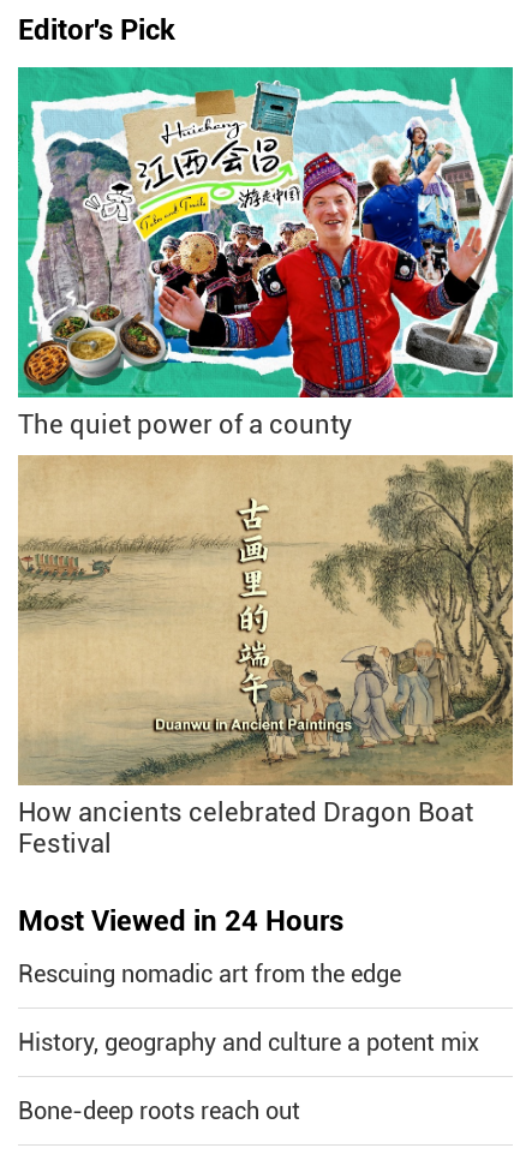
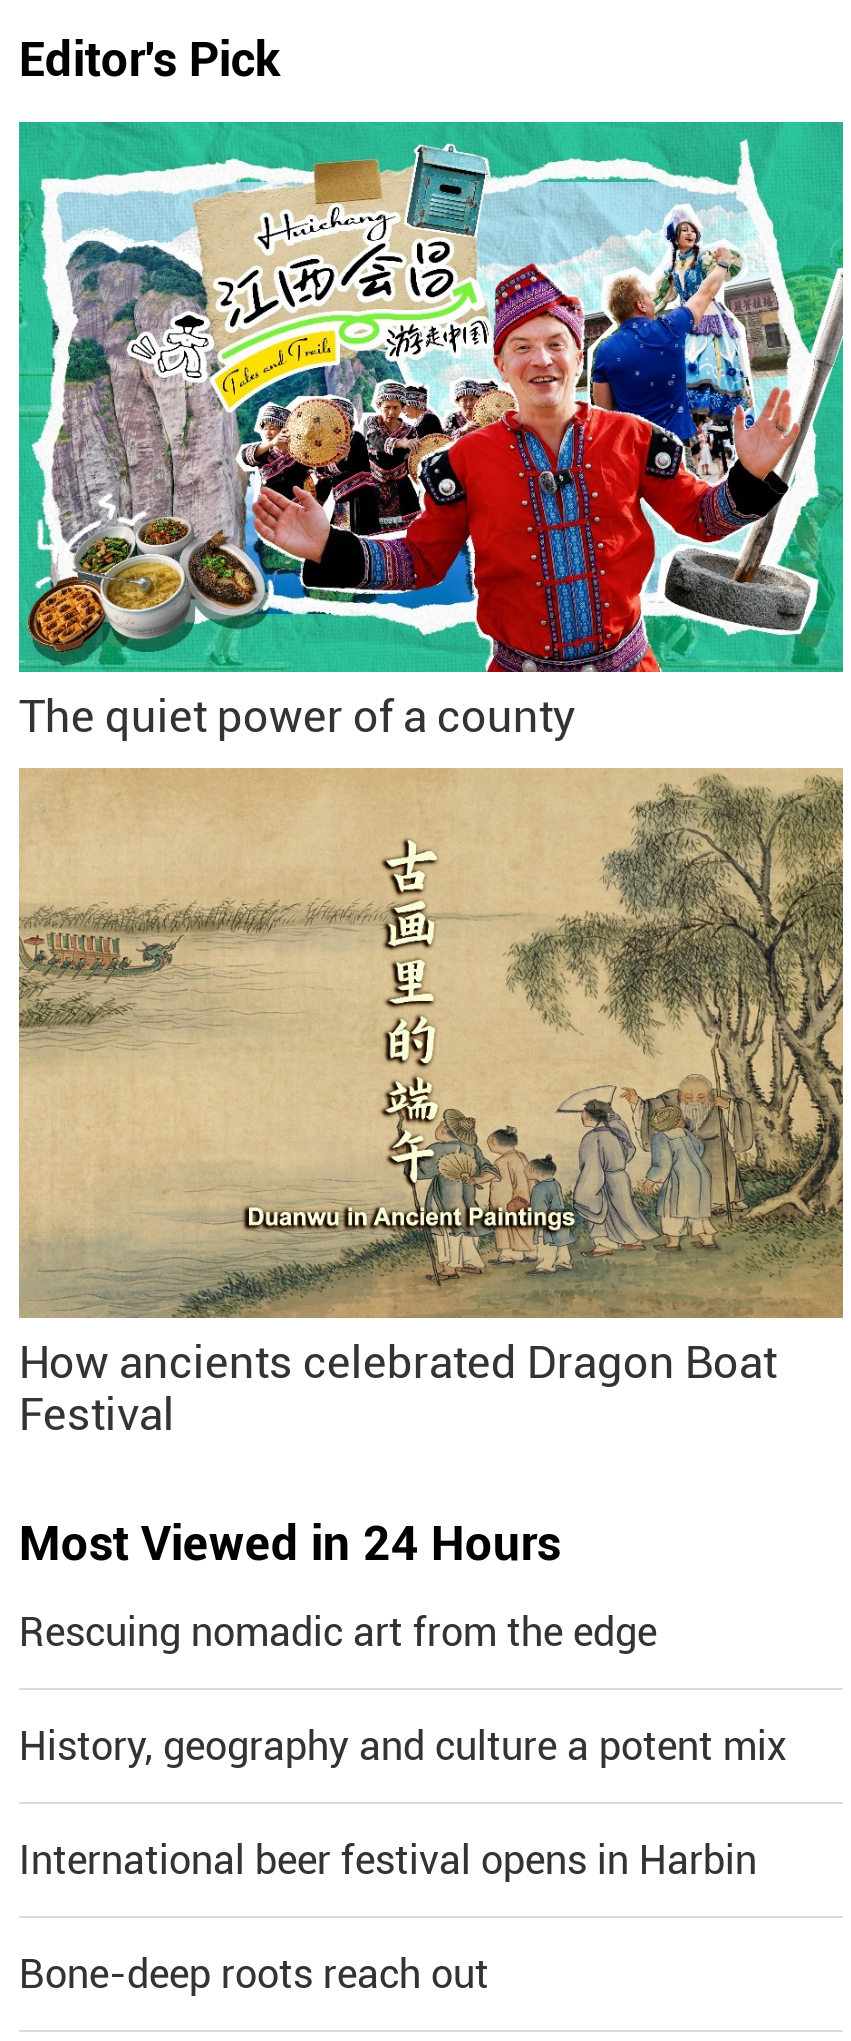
none -> [19,1836,757,1884] International beer festival opens in Harbin

